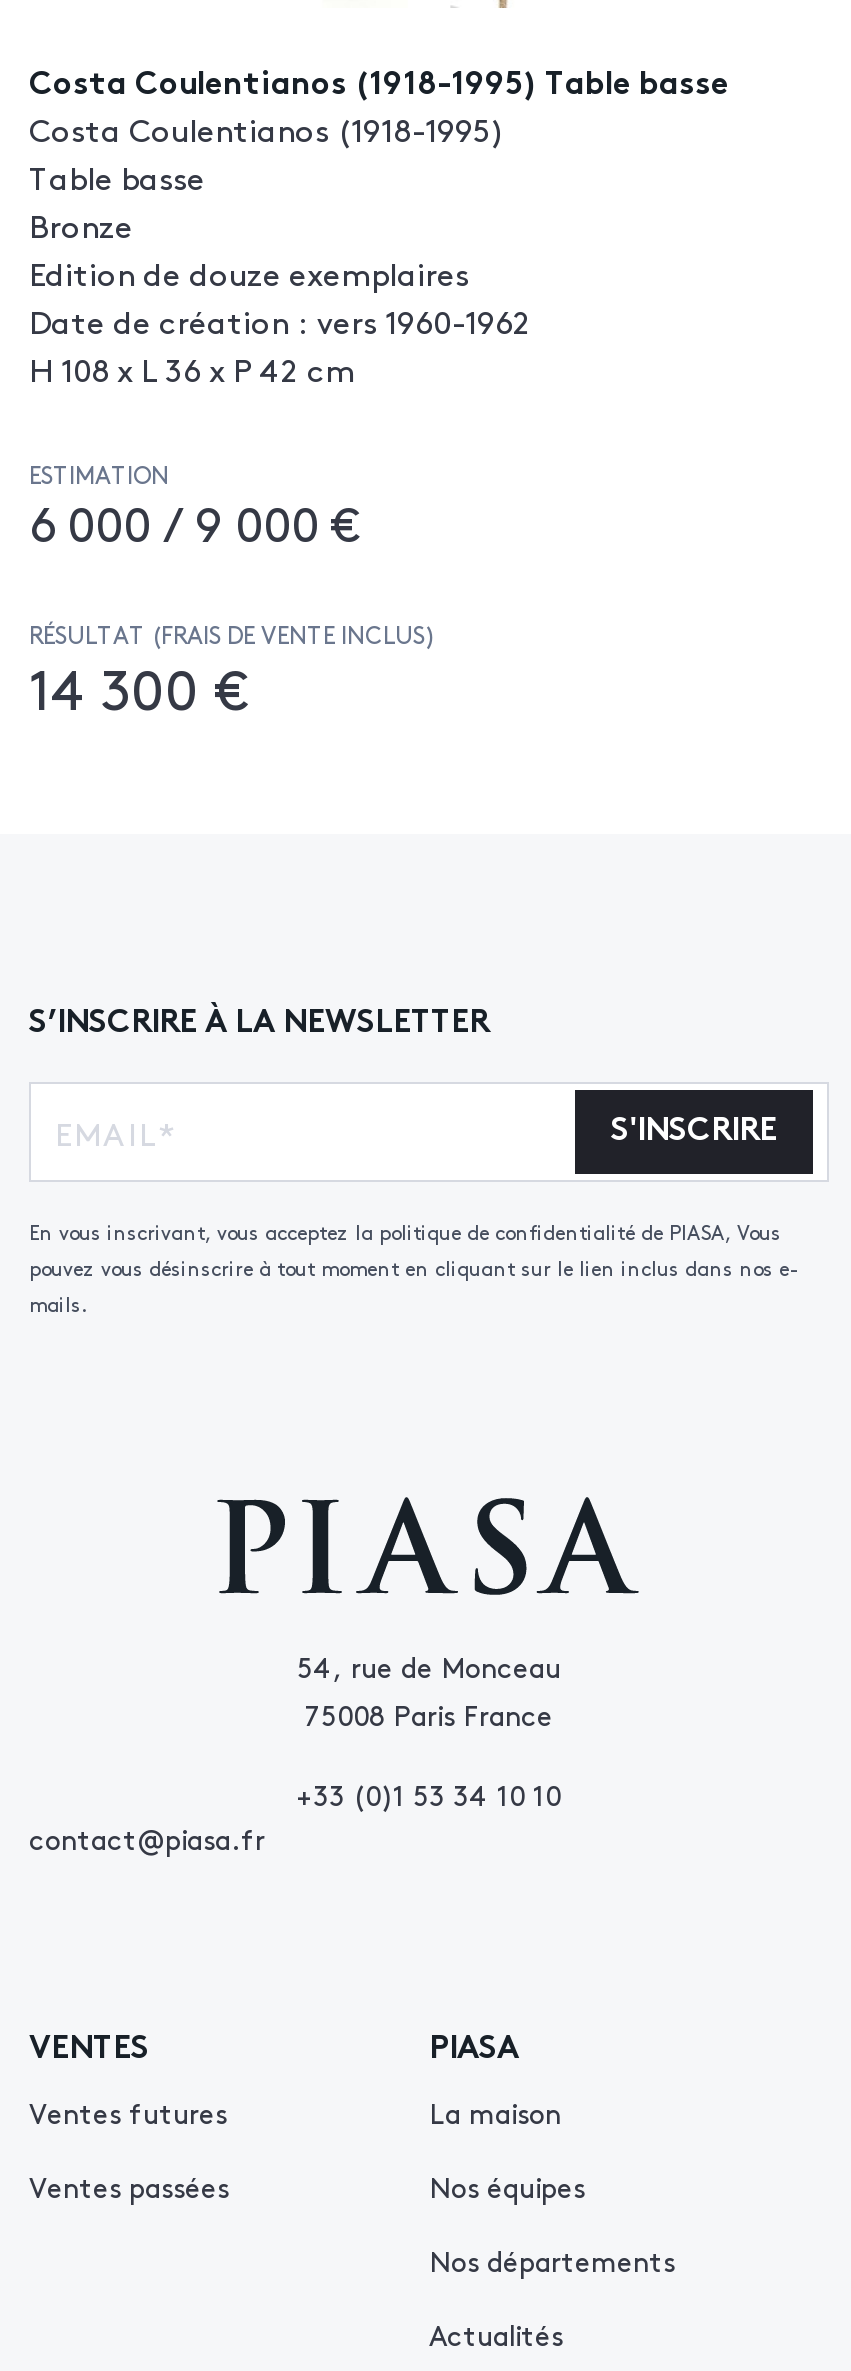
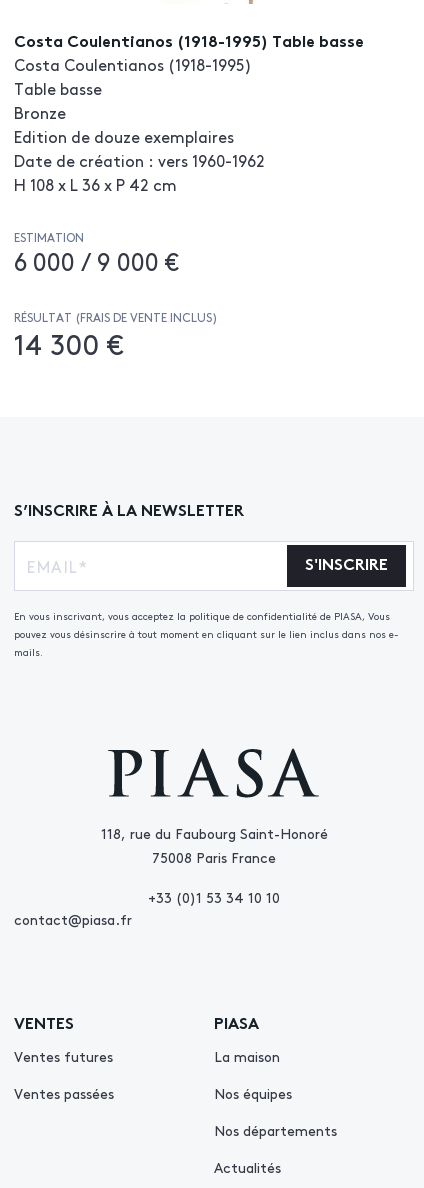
[297,1646,561,1686] 54, rue de Monceau -> [100,823,327,843] 118, rue du Faubourg Saint-Honoré

